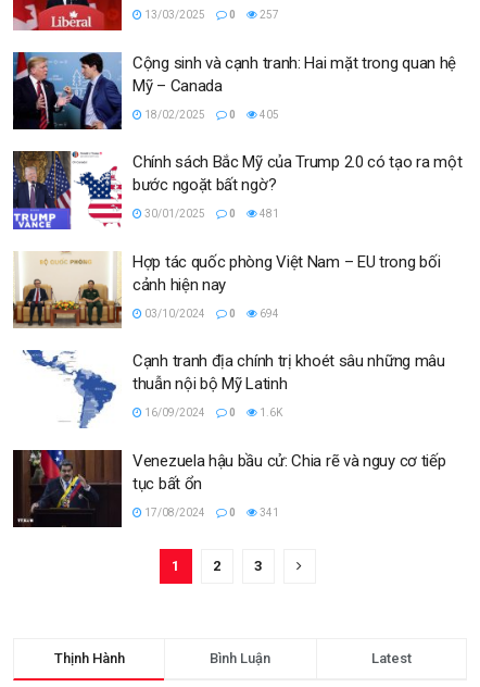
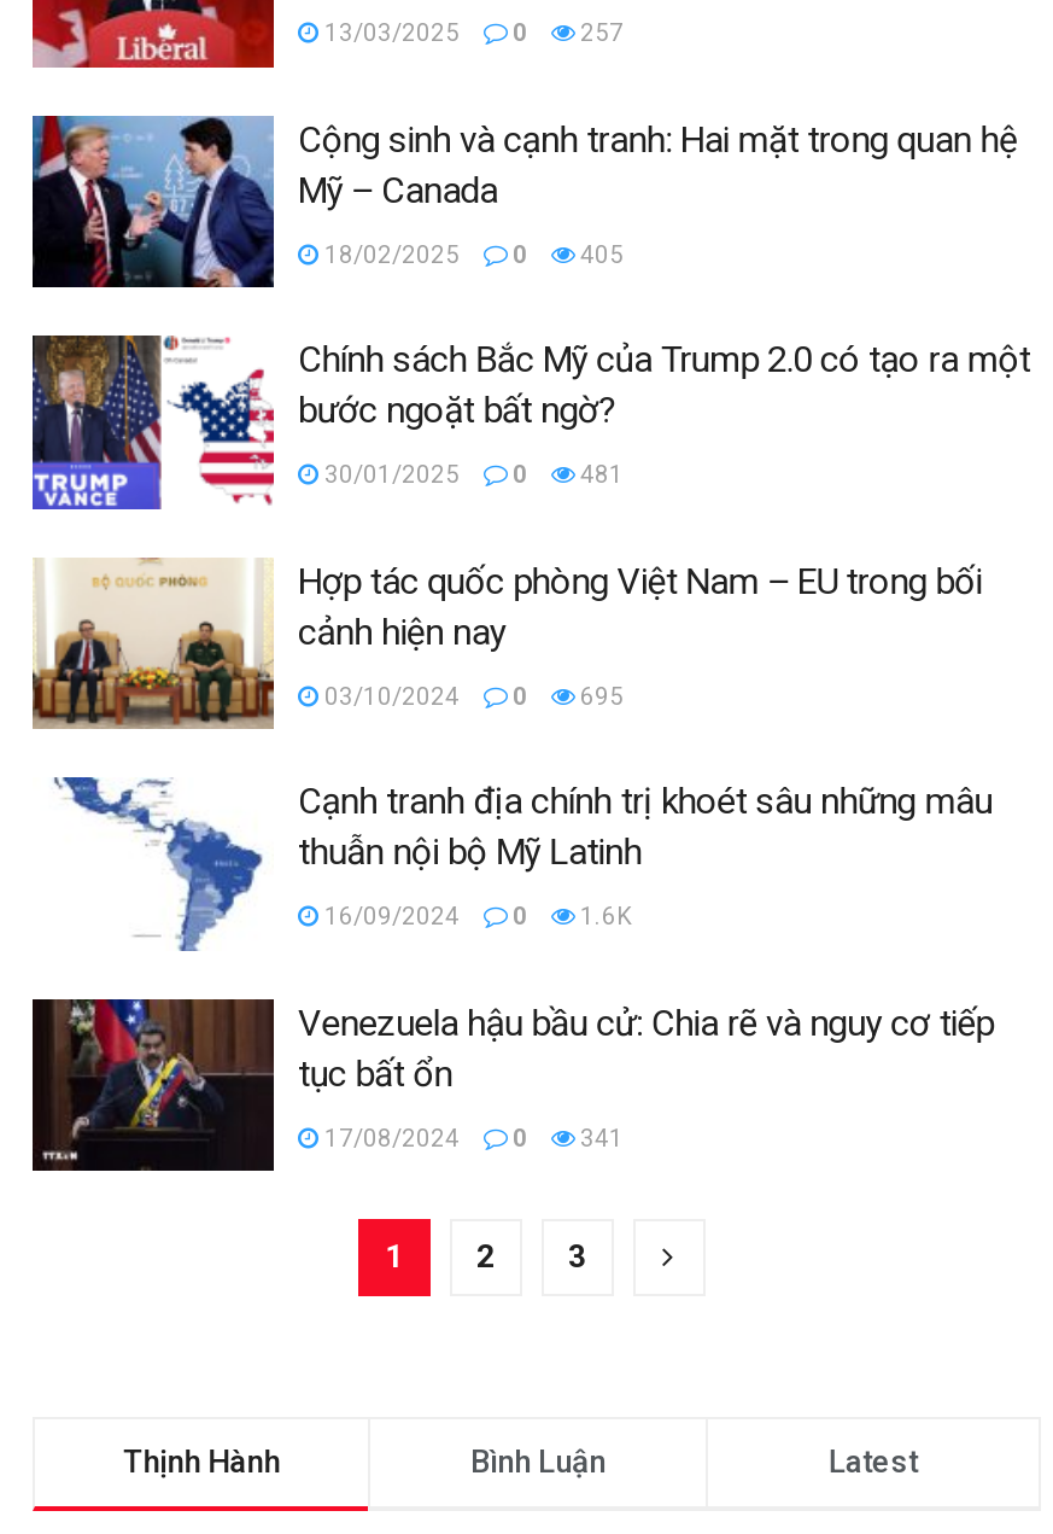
[142,307,279,319] 03/10/2024 0 694 -> [320,682,624,709] 03/10/2024 0 695

